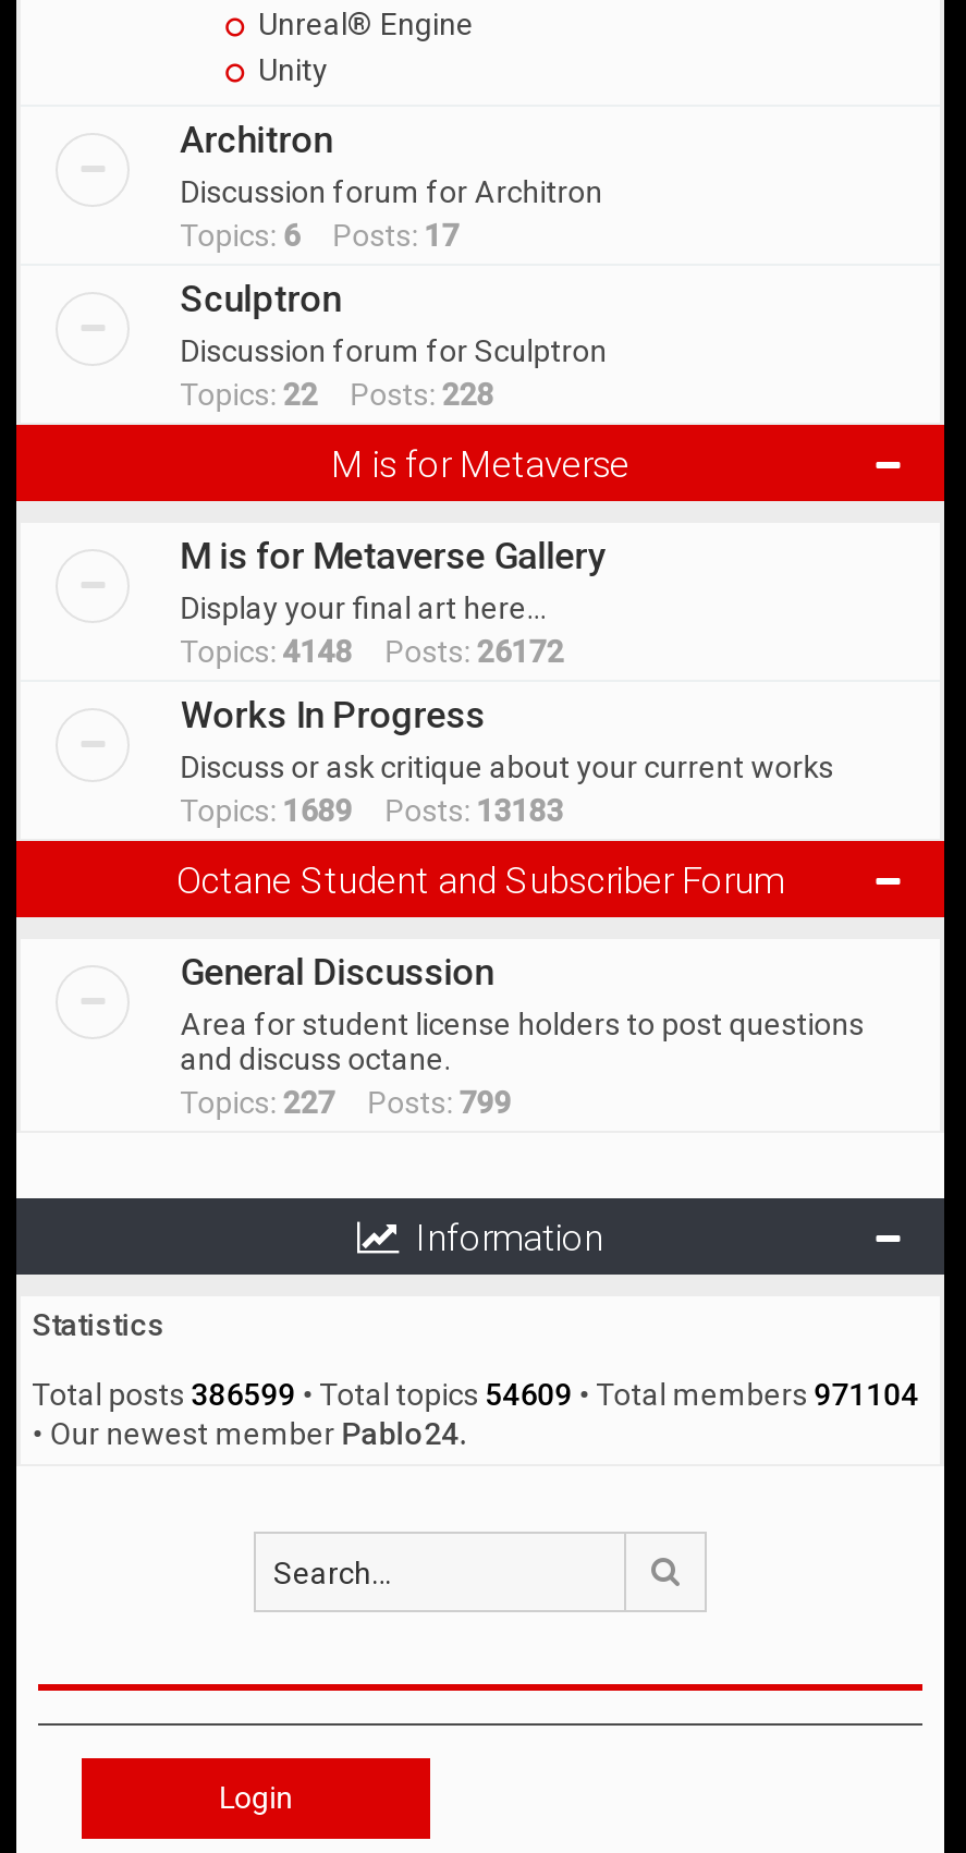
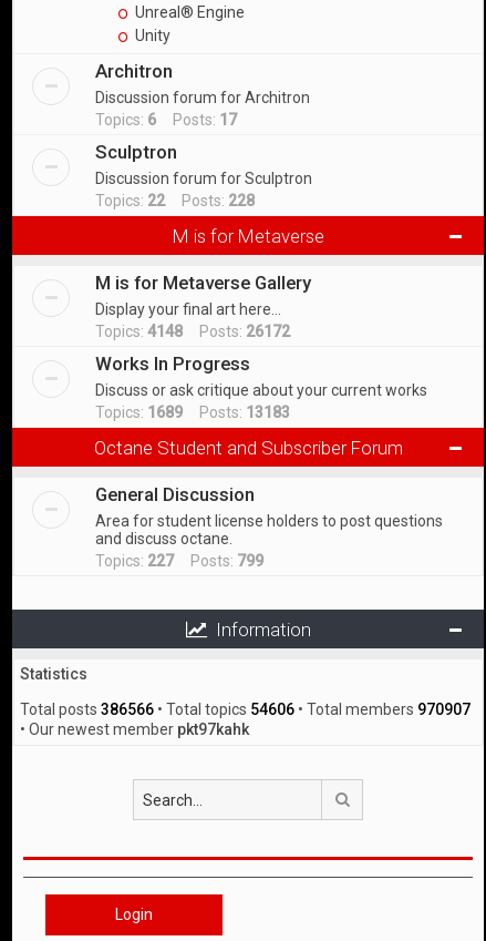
[32,1377,919,1412] Total posts 386599 • Total topics 54609 • Total members 971104 -> [20,700,471,718] Total posts 386566 • Total topics 54606 • Total members 970907
[32,1416,468,1451] • Our newest member Pablo24. -> [20,720,249,738] • Our newest member pkt97kahk

